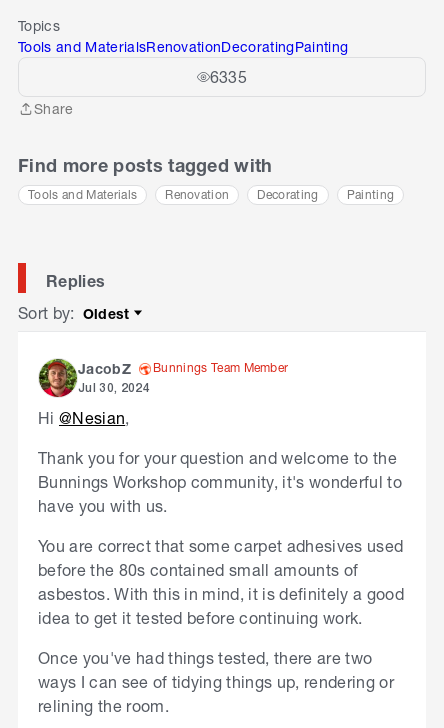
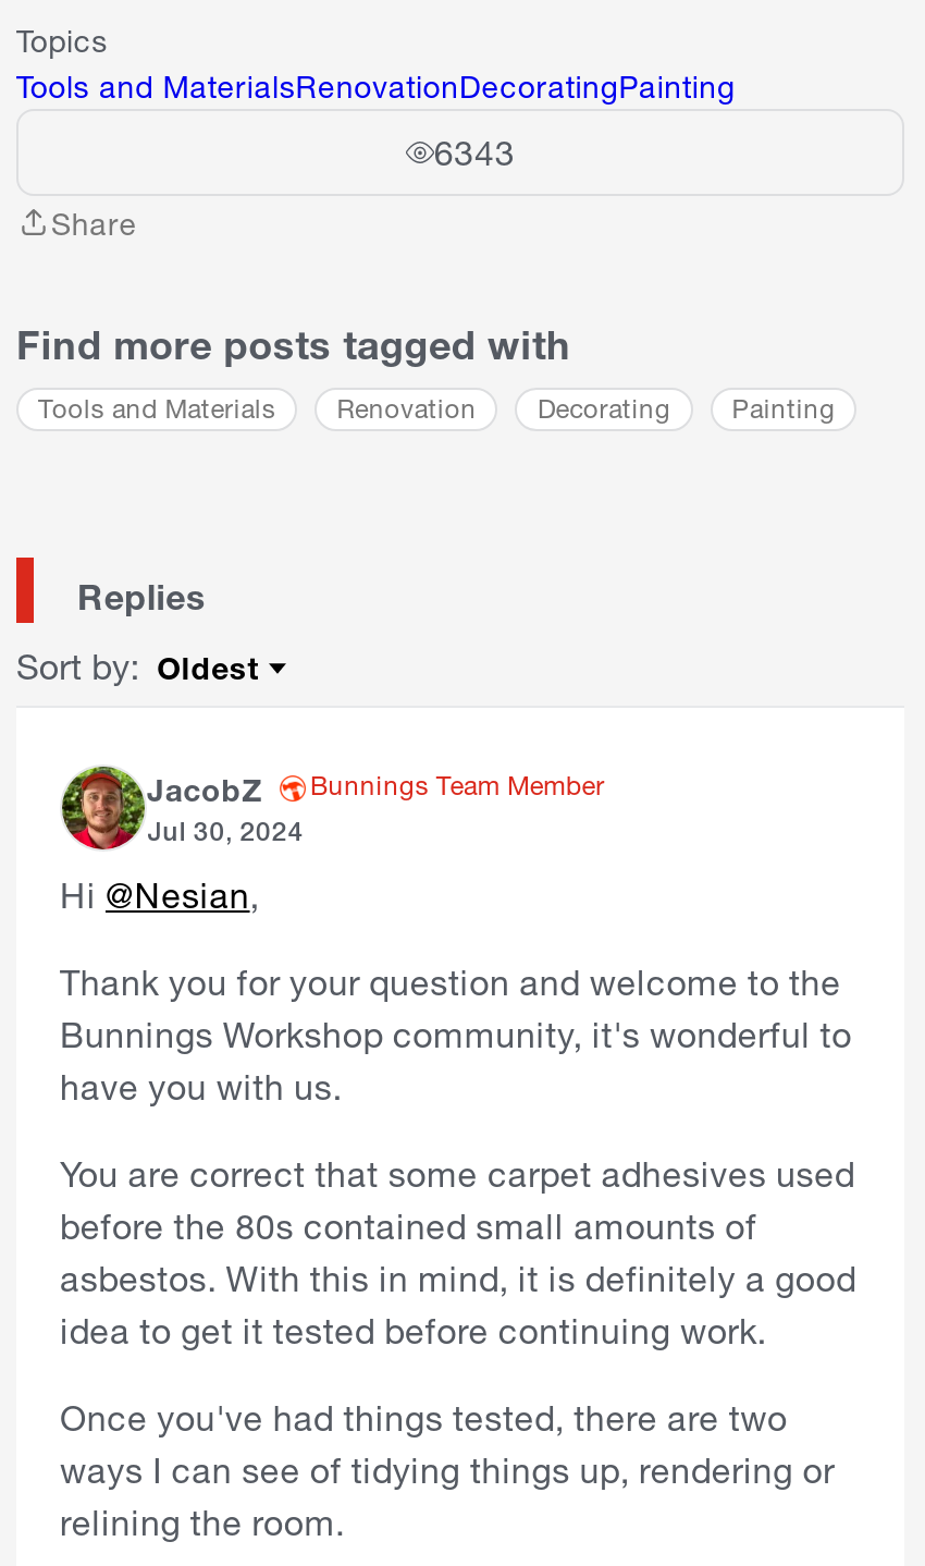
[210,66,247,85] 6335 -> [434,132,515,173] 6343

